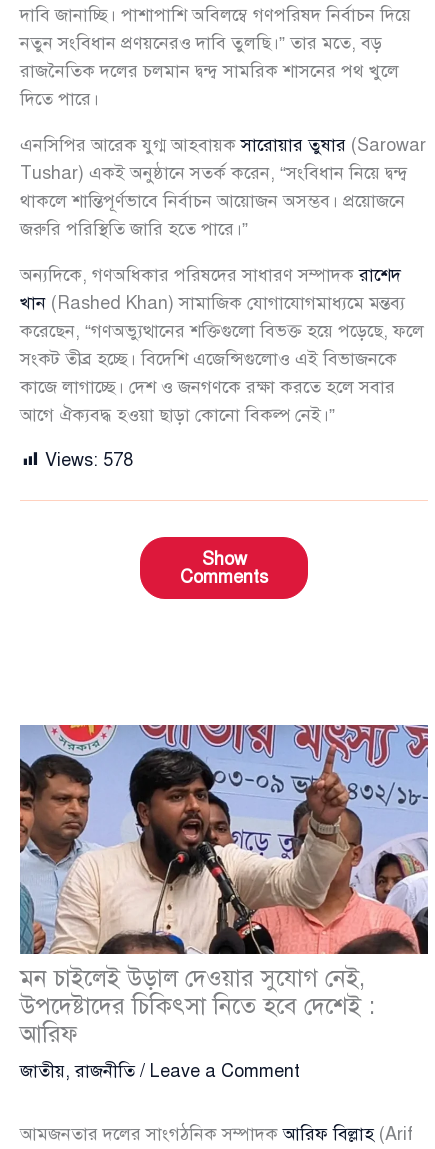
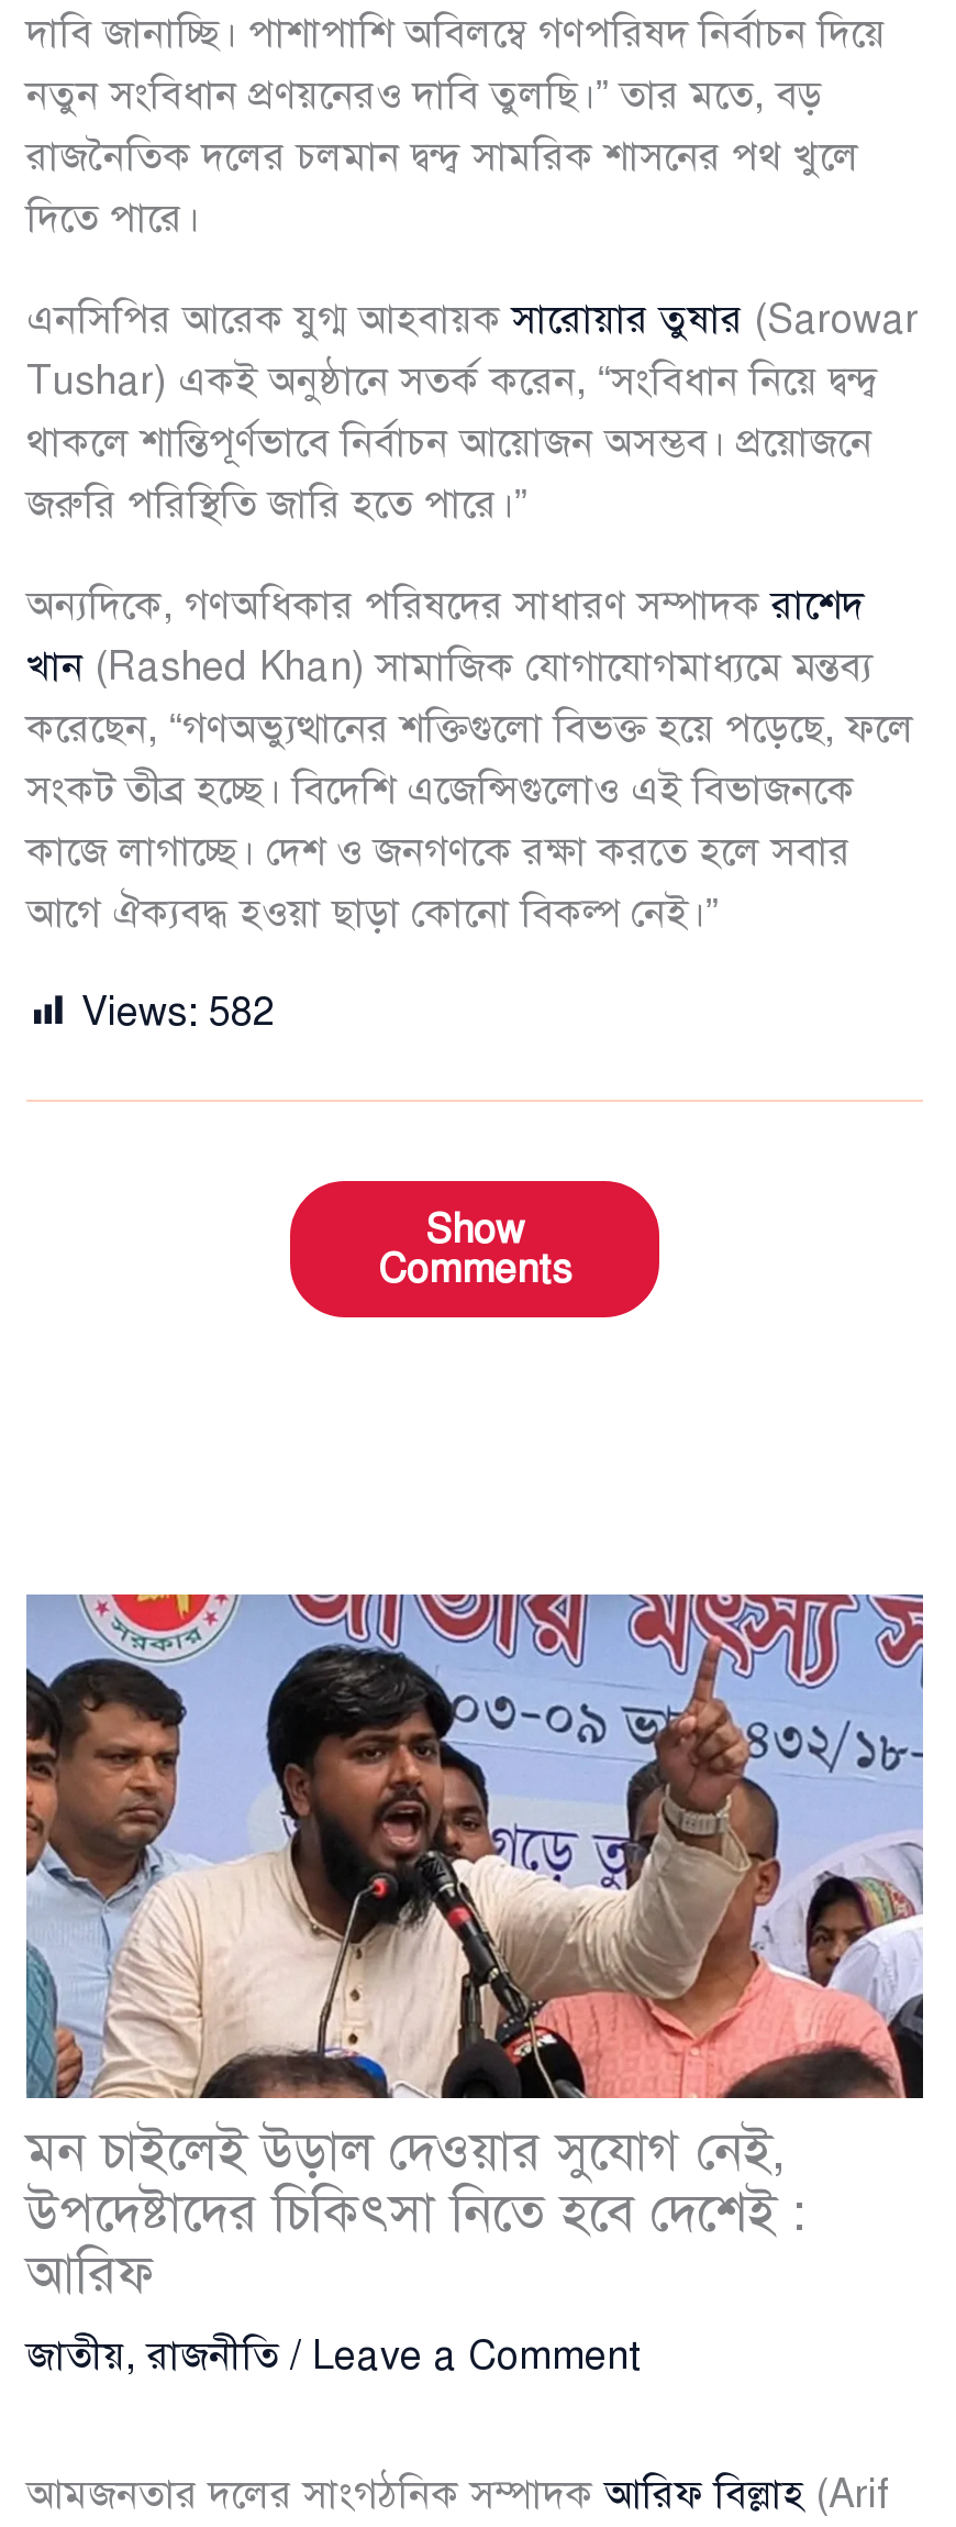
[45,449,133,471] Views: 578 -> [81,987,275,1035] Views: 582

